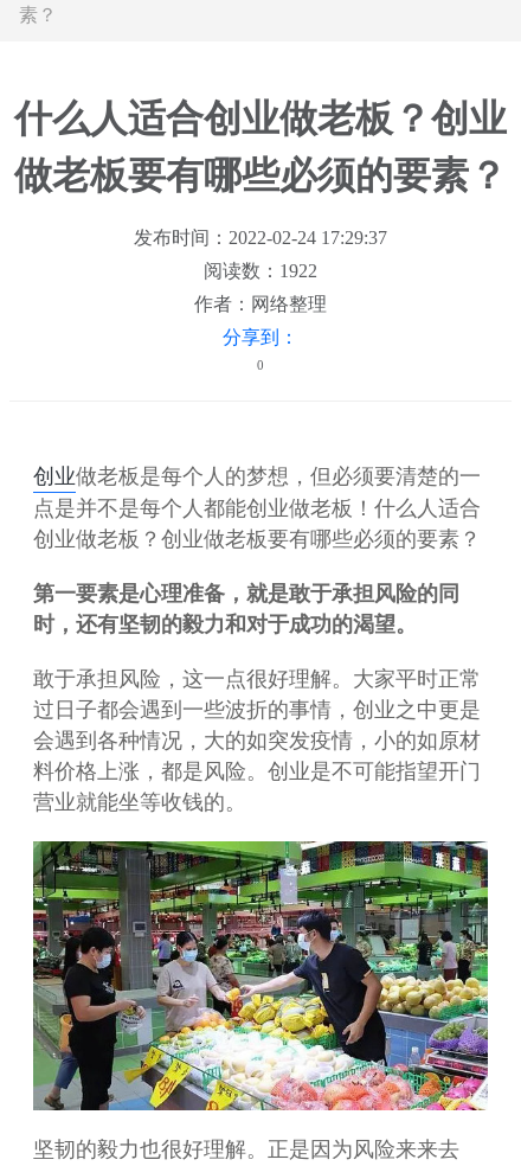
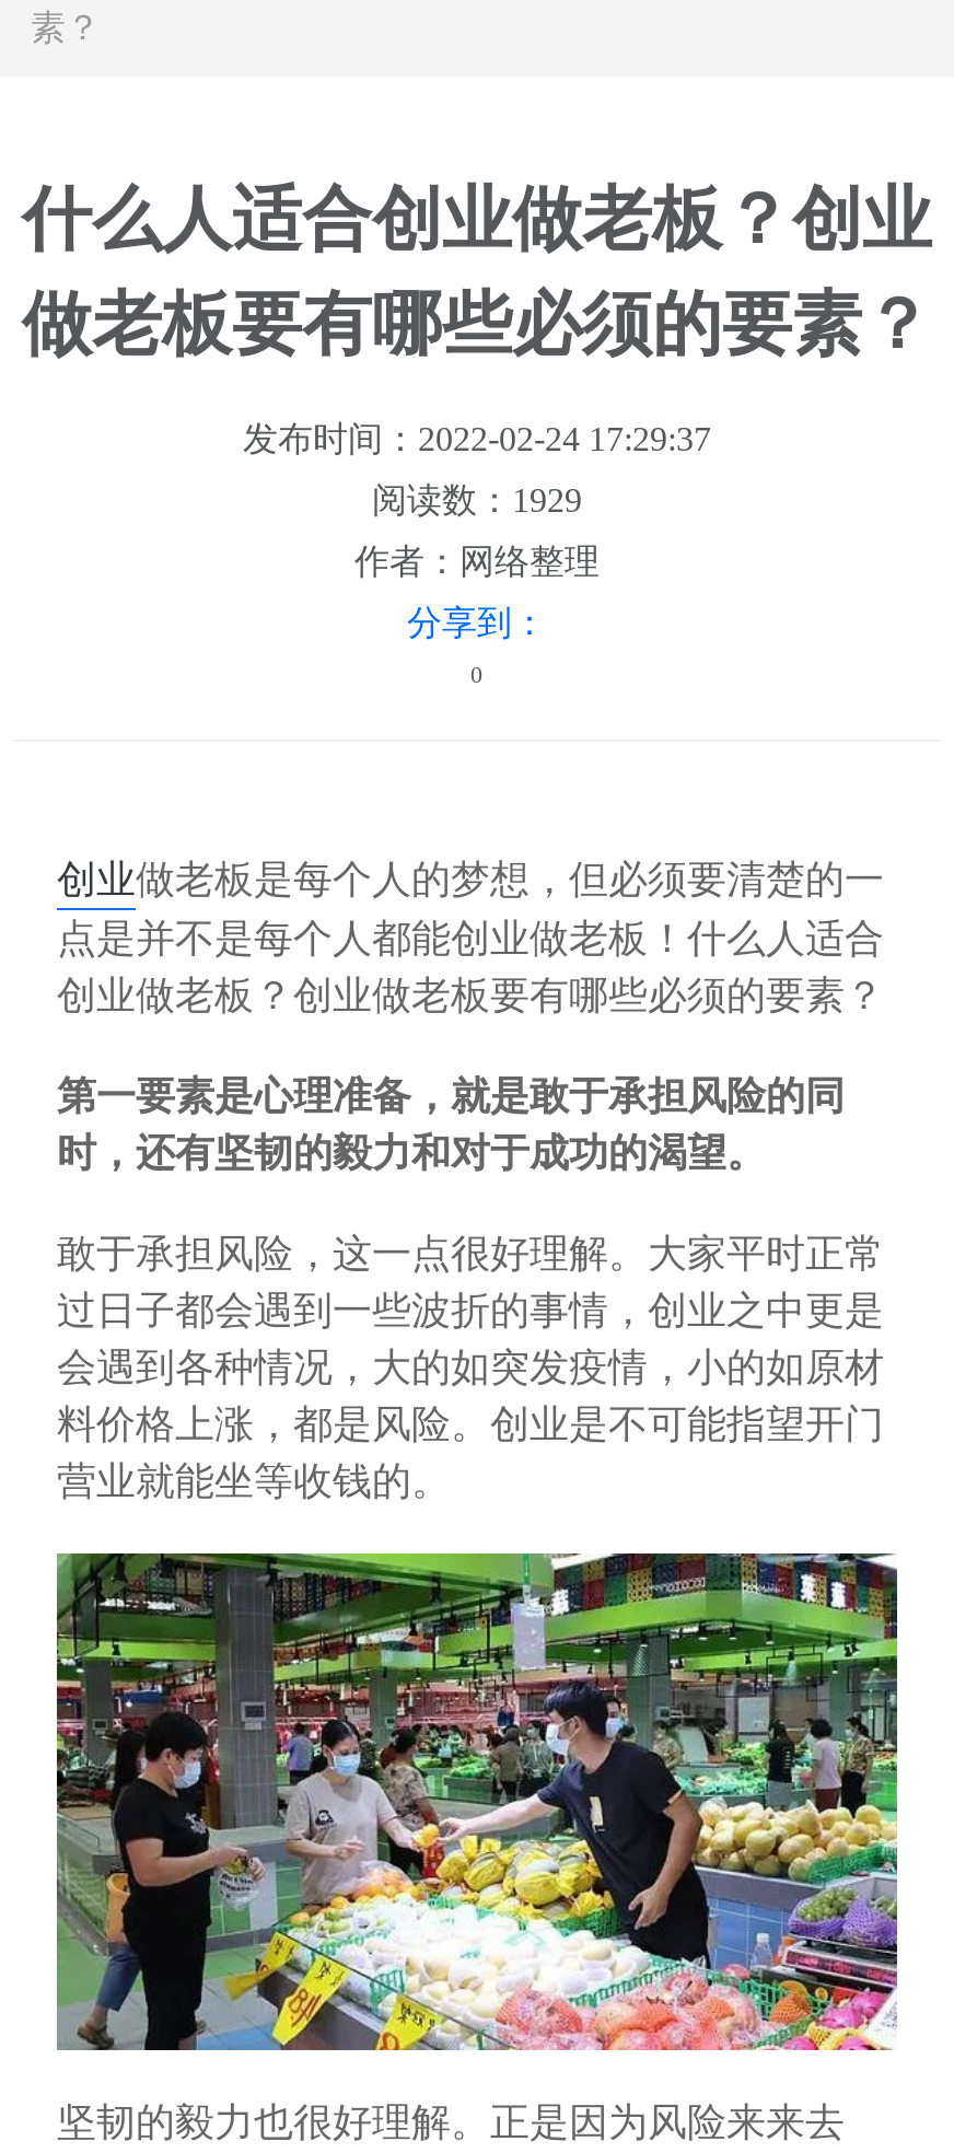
[204,261,317,281] 阅读数：1922 -> [372,481,582,519] 阅读数：1929

